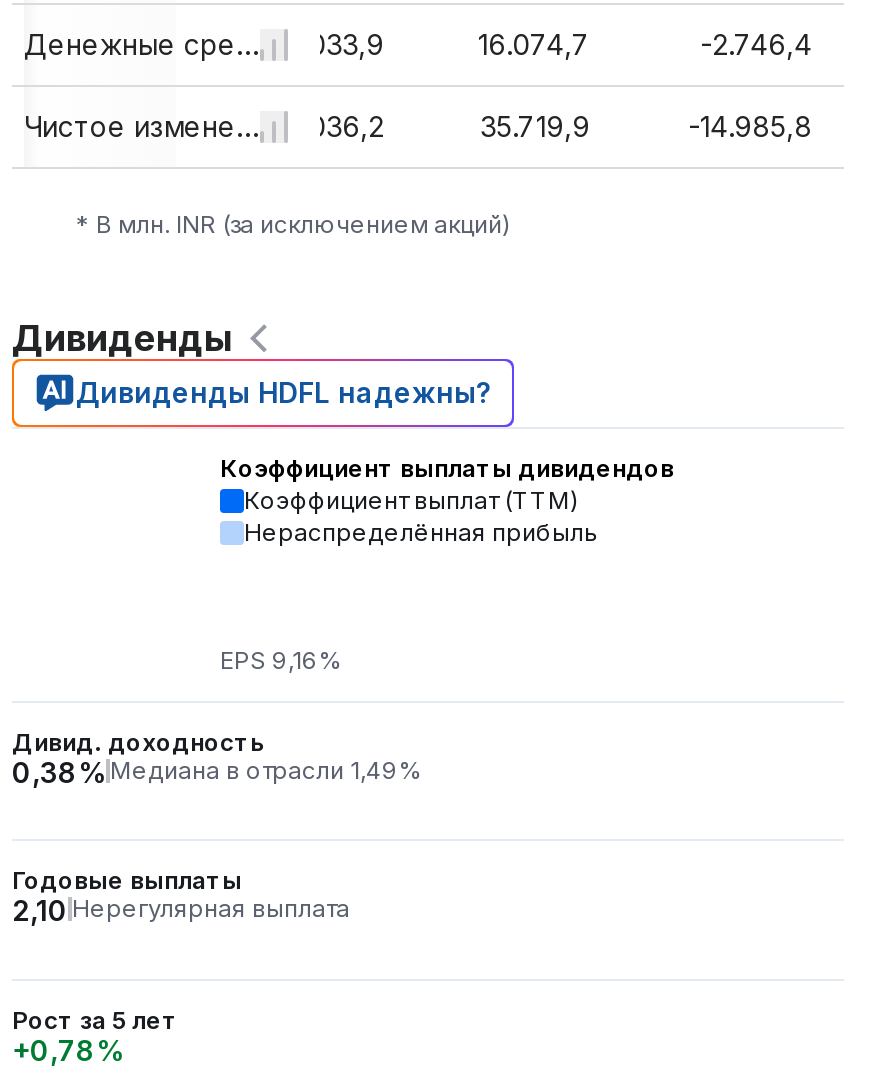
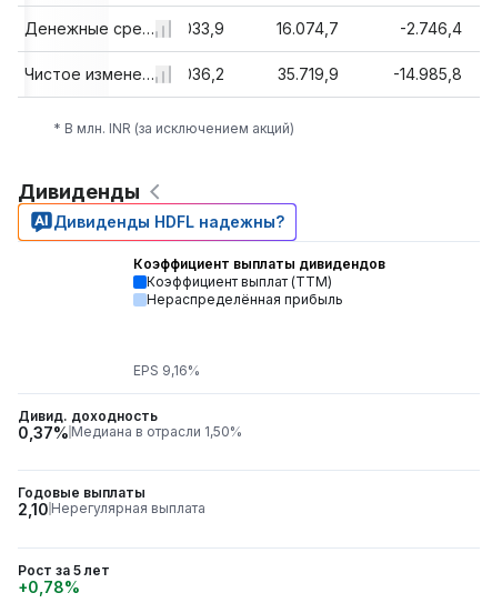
[12,755,420,789] 0,38% Медиана в отрасли 1,49% -> [18,423,242,442] 0,37% Медиана в отрасли 1,50%

